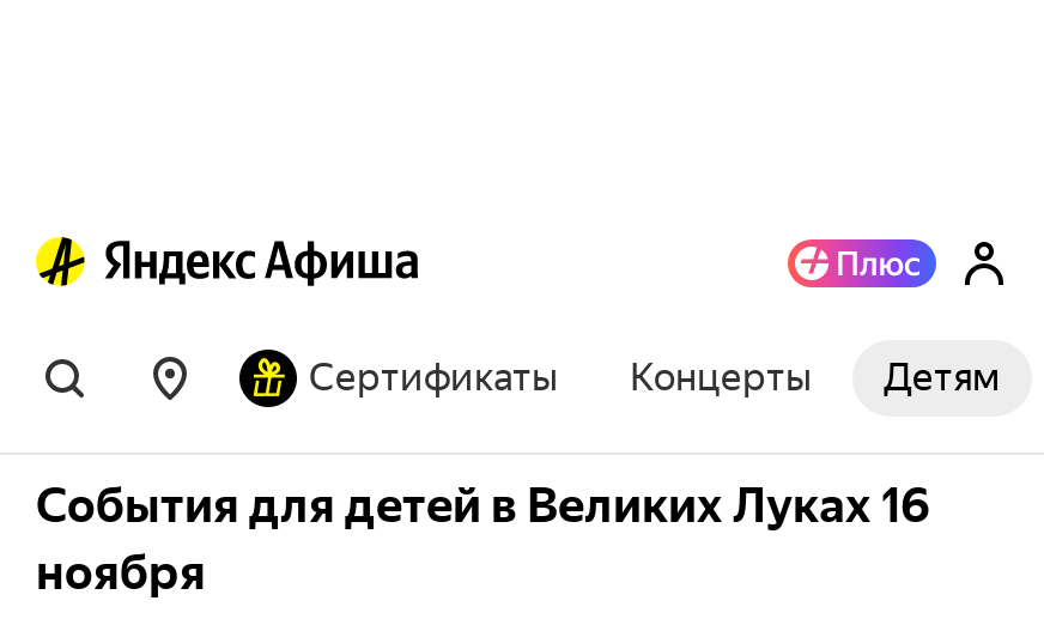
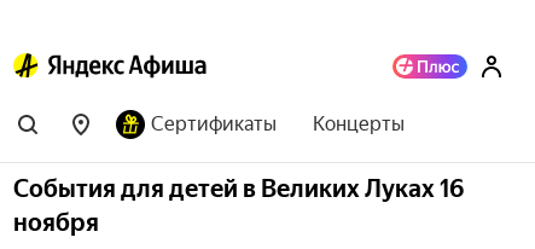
[884,354,1001,400] Детям -> none

